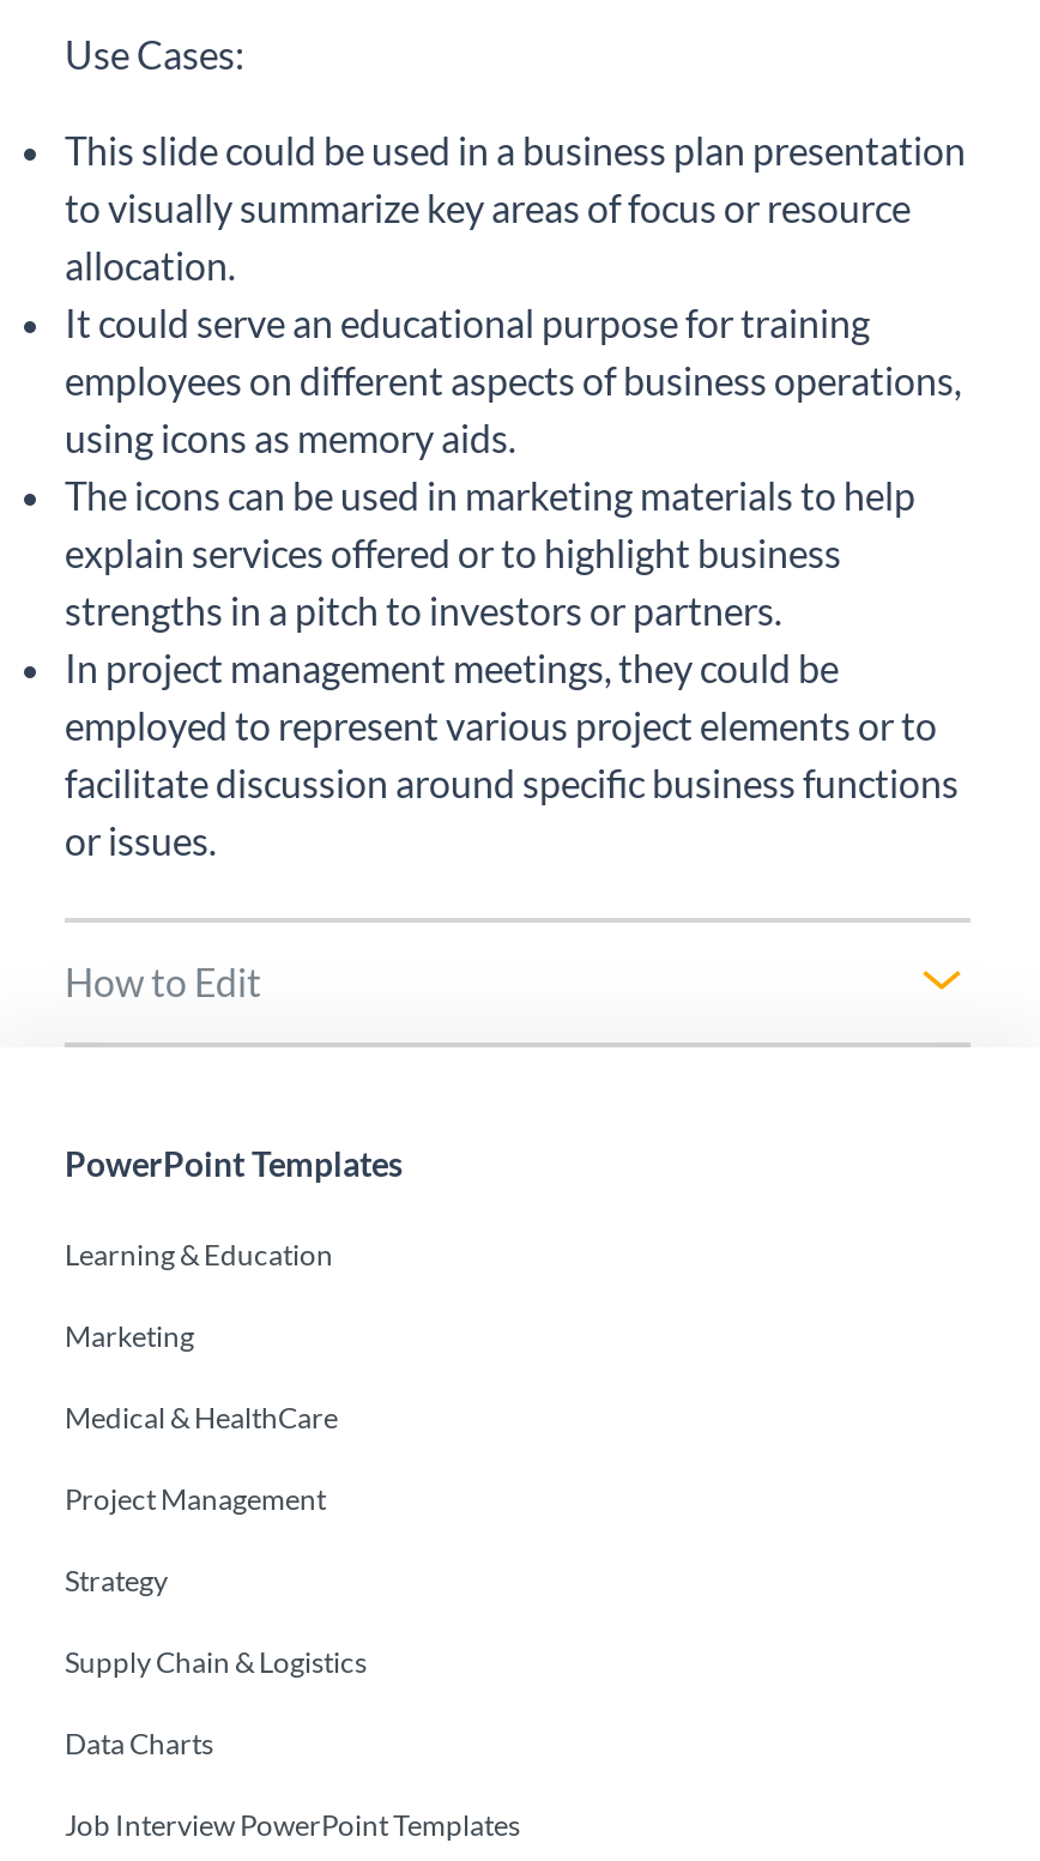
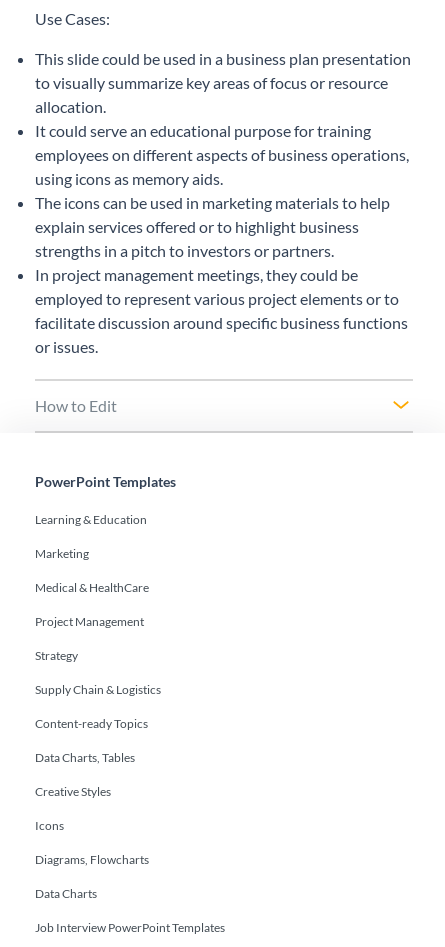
none -> [35,716,149,867] Content-ready Topics | Data Charts, Tables | Creative Styles | Icons | Diagrams, Flowcharts

